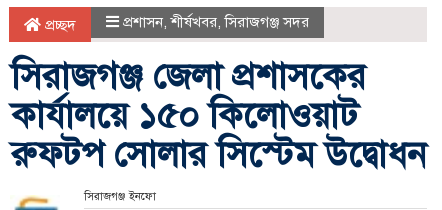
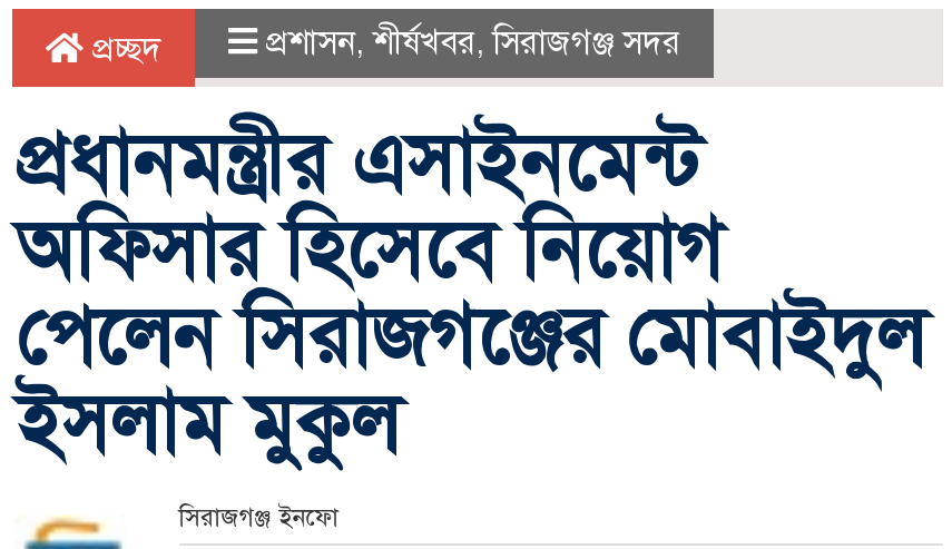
[11,53,427,175] সিরাজগঞ্জ জেলা প্রশাসকের | কার্যালয়ে ১৫০ কিলোওয়াট | রুফটপ সোলার সিস্টেম উদ্বোধন -> [17,114,925,472] প্রধানমন্ত্রীর এসাইনমেন্ট | অফিসার হিসেবে নিয়োগ | পেলেন সিরাজগঞ্জের মোবাইদুল | ইসলাম মুকুল

